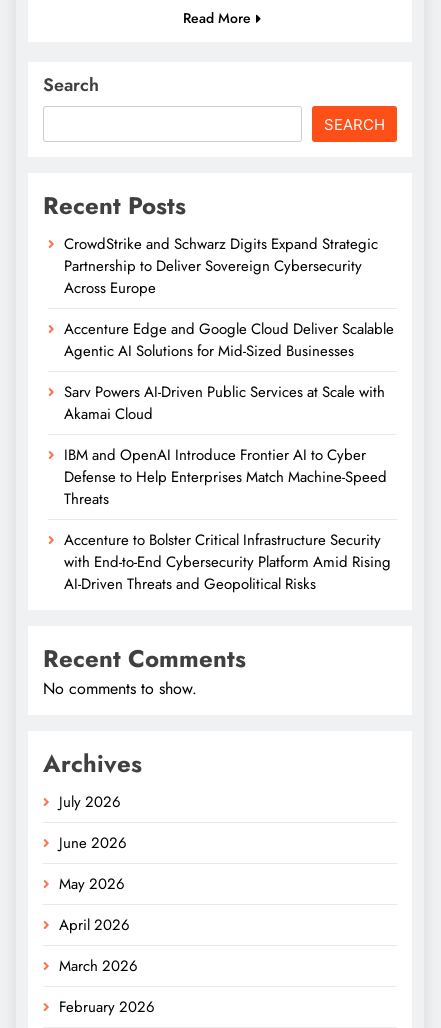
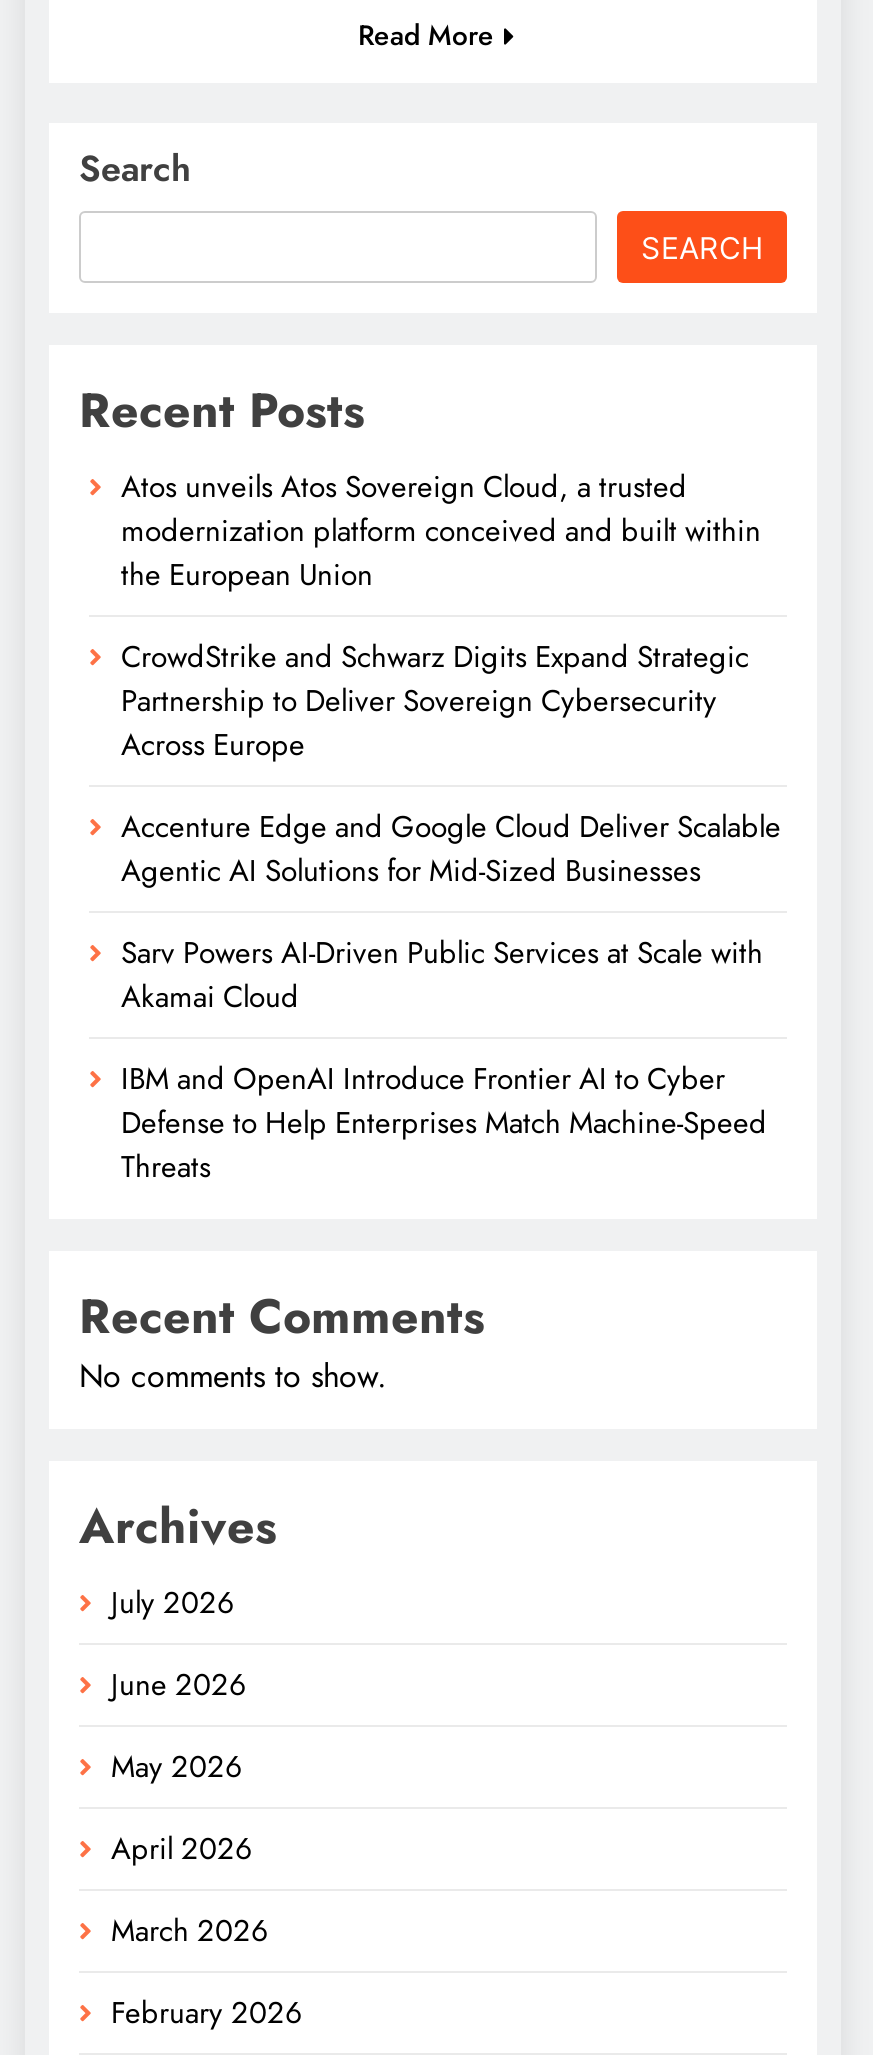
none -> [121,464,761,596] Atos unveils Atos Sovereign Cloud, a trusted | modernization platform conceived and built within | the European Union
moved [64,233,394,510] -> [121,634,781,1188]: CrowdStrike and Schwarz Digits Expand Strategic | Partnership to Deliver Sovereign Cybersecurity | Across Europe | ... | Defense to Help Enterprises Match Machine-Speed | Threats
[64,529,391,595] Accenture to Bolster Critical Infrastructure Security | with End-to-End Cybersecurity Platform Amid Rising | AI-Driven Threats and Geopolitical Risks -> none

